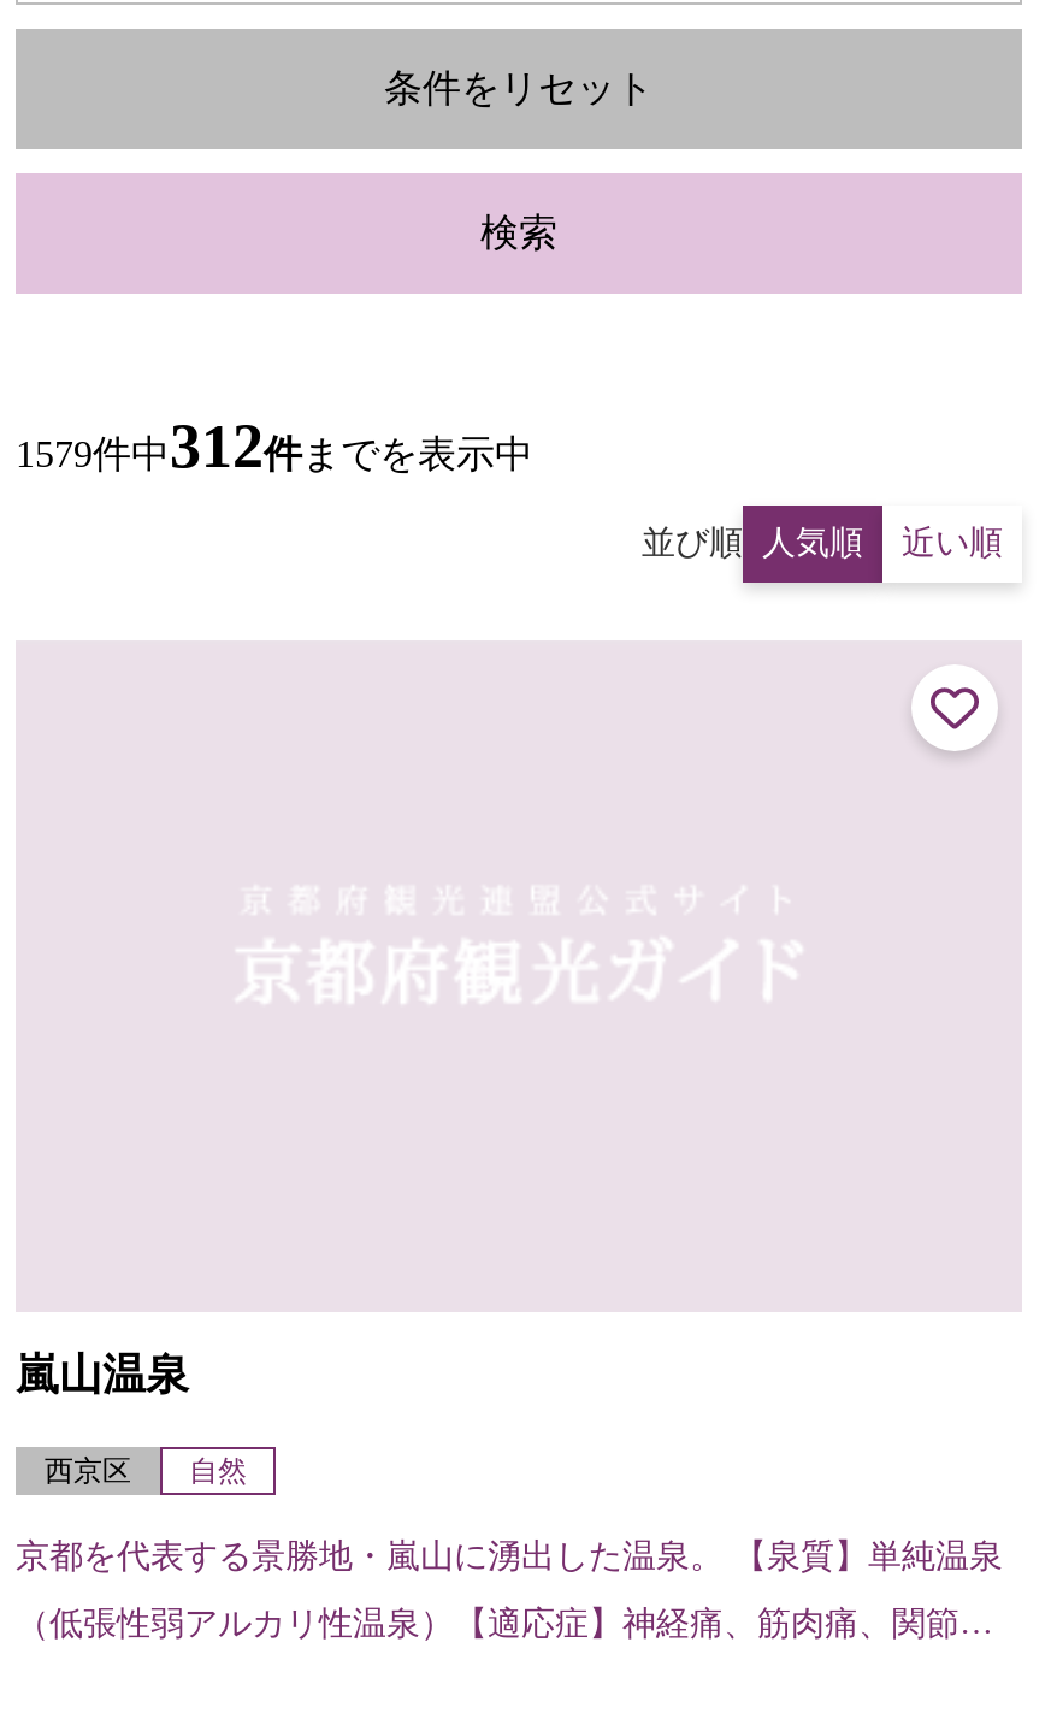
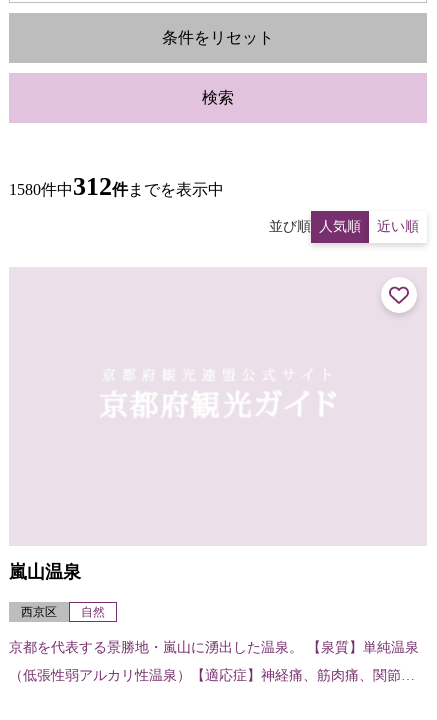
[16,412,533,482] 1579件中312件までを表示中 -> [9,172,224,201] 1580件中312件までを表示中

